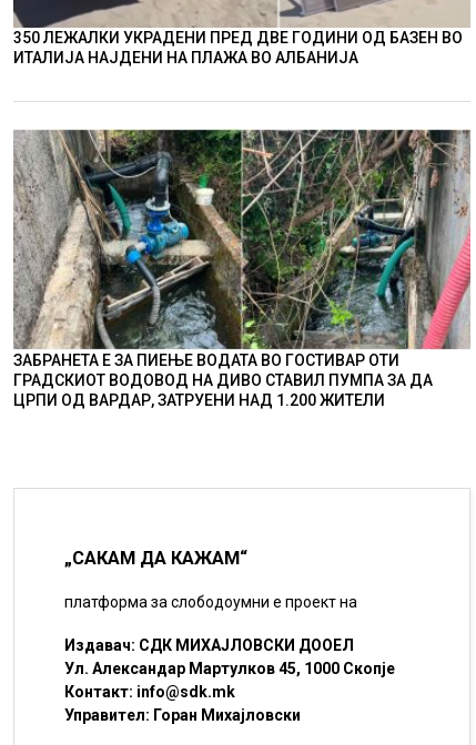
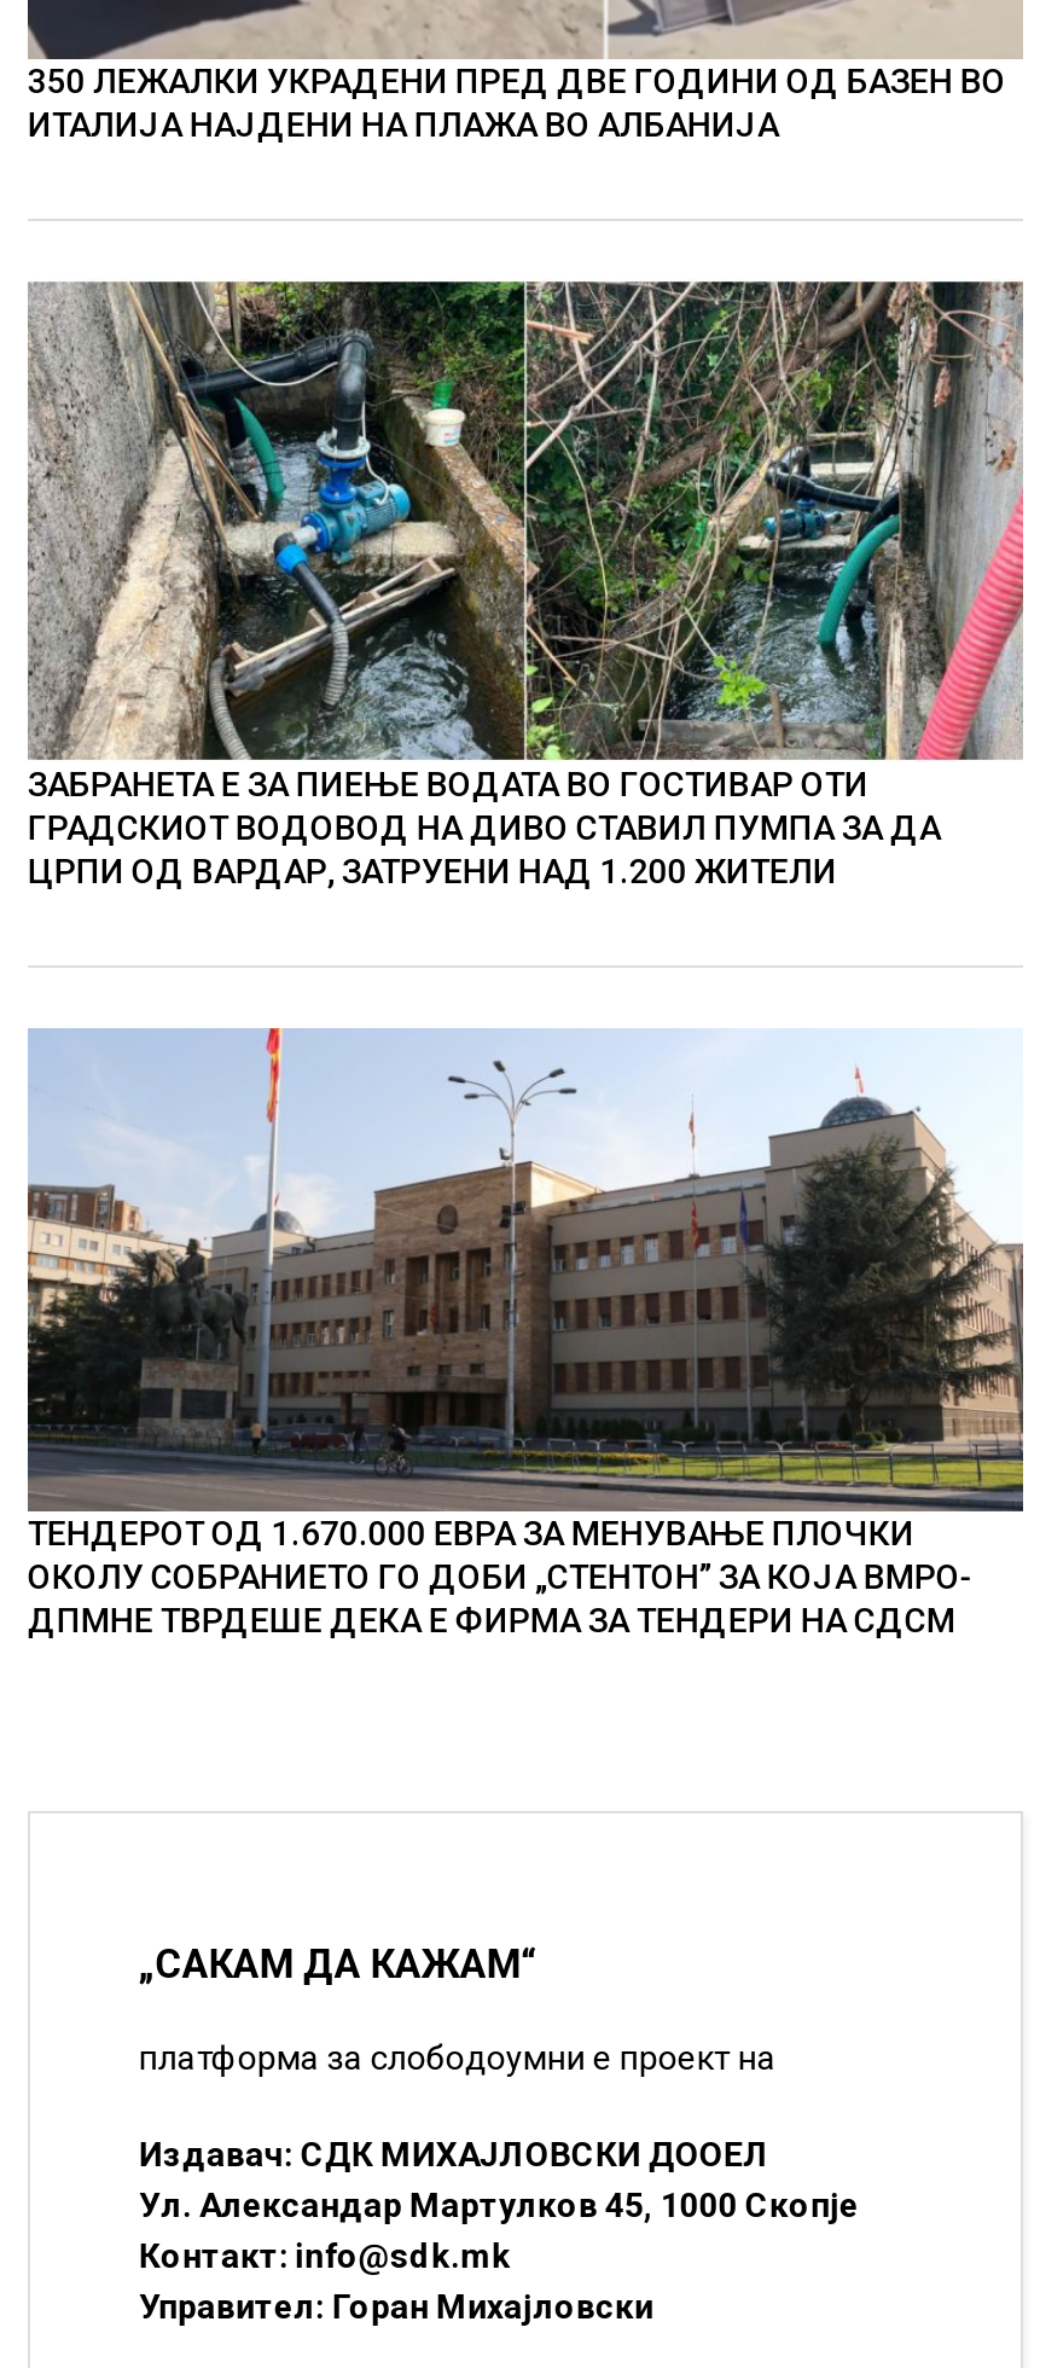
none -> [28,1027,1026,1638] [image] | ТЕНДЕРОТ ОД 1.670.000 ЕВРА ЗА МЕНУВАЊЕ ПЛОЧКИ | ОКОЛУ СОБРАНИЕТО ГО ДОБИ „СТЕНТОН” ЗА КОЈА ВМРО- | ДПМНЕ ТВРДЕШЕ ДЕКА Е ФИРМА ЗА ТЕНДЕРИ НА СДСМ

